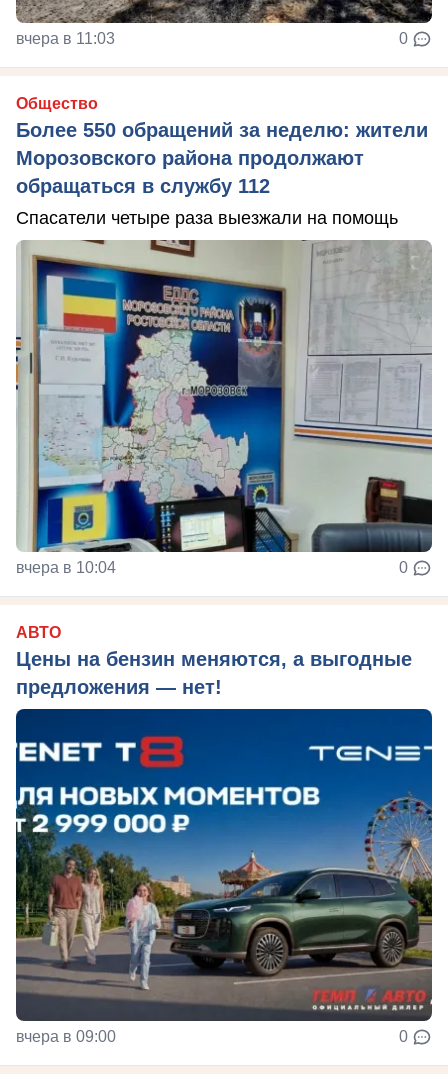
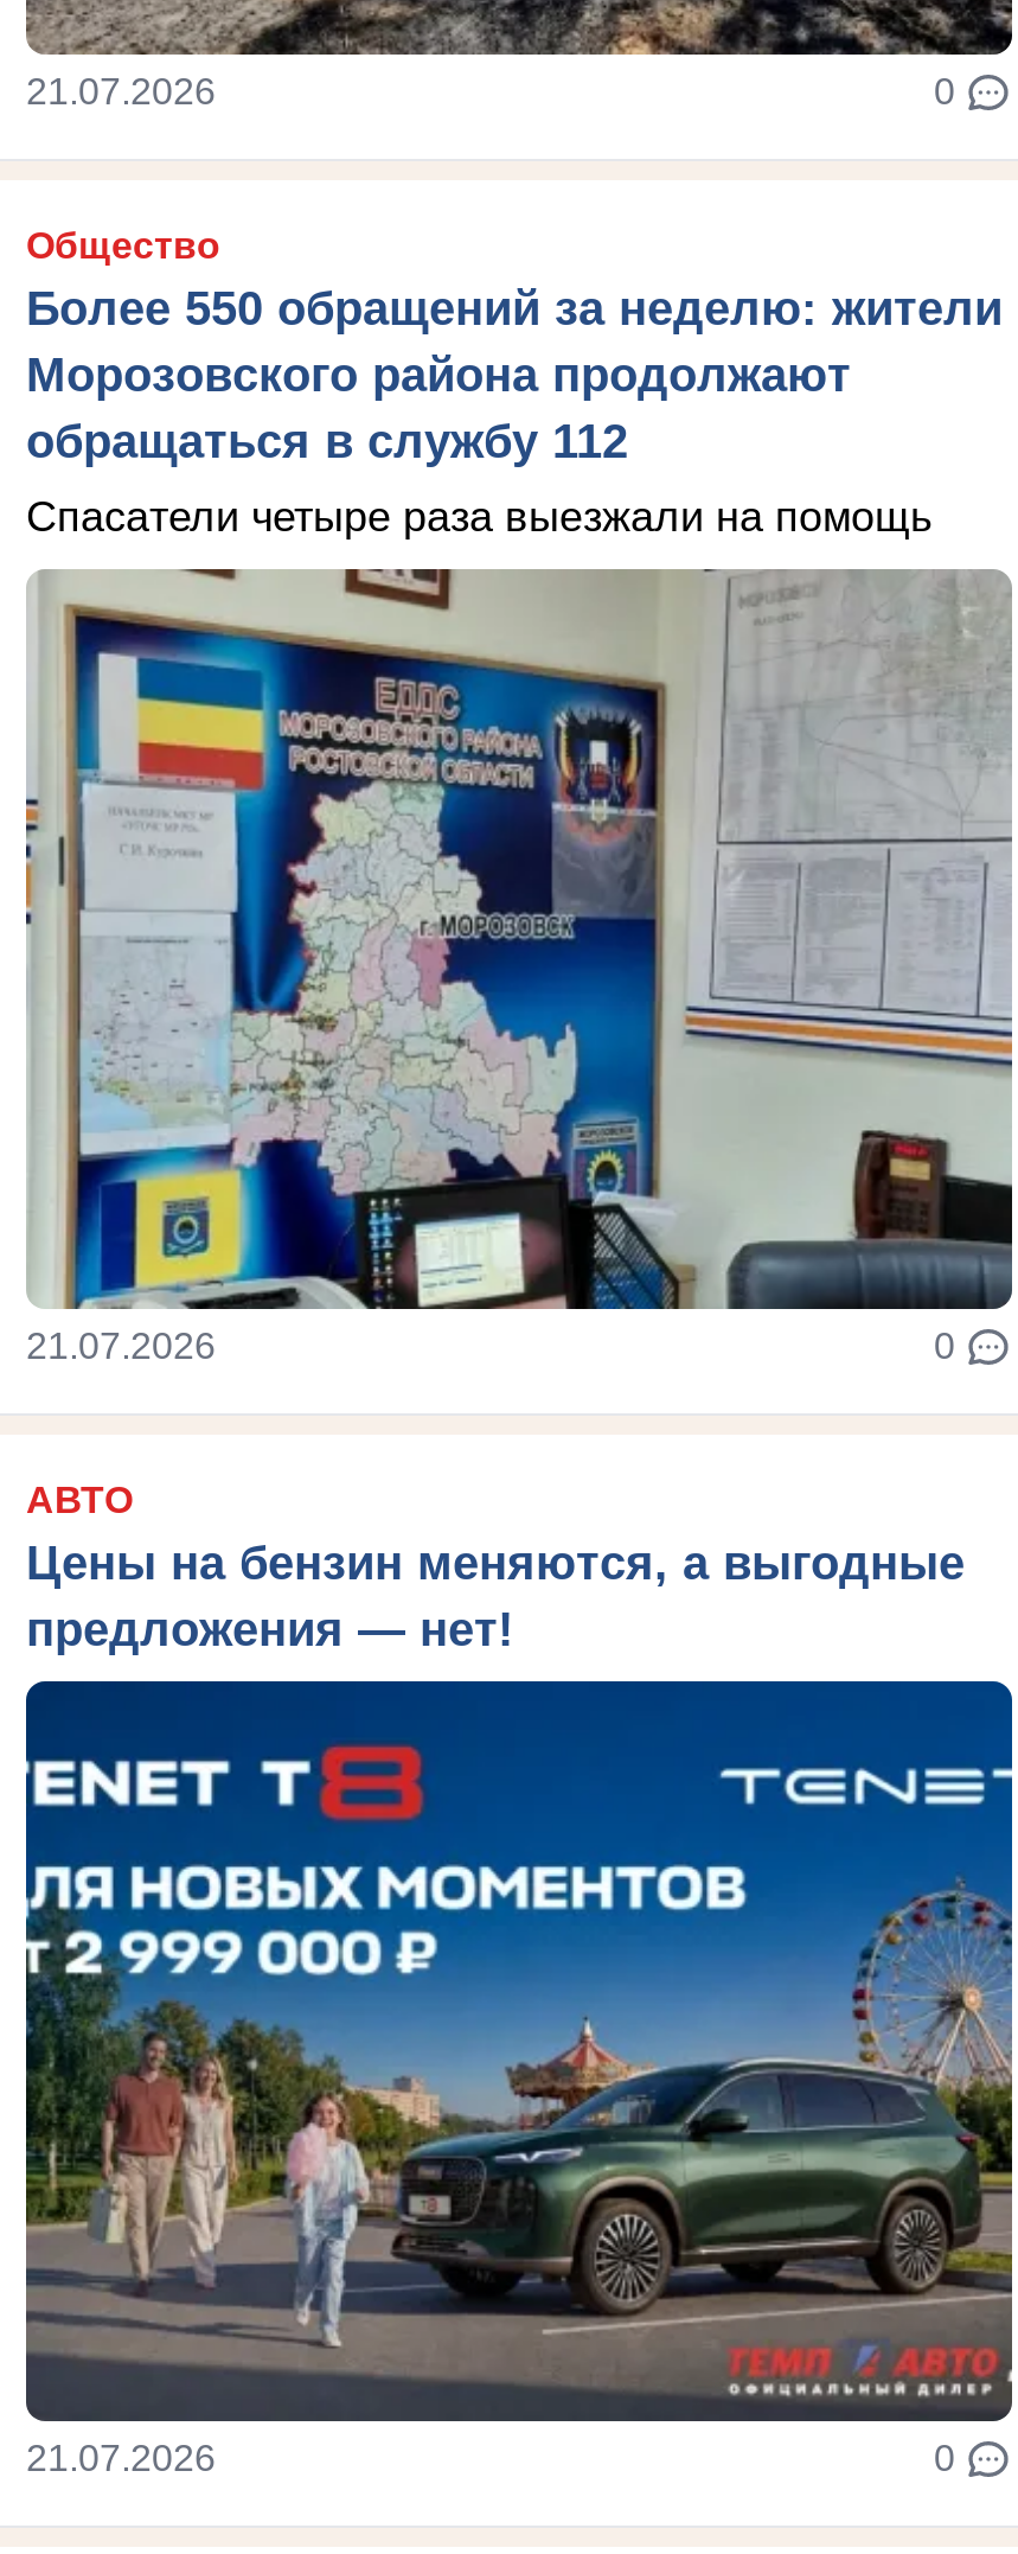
[16,29,115,46] вчера в 11:03 -> [26,70,216,110] 21.07.2026
[16,558,116,575] вчера в 10:04 -> [26,1324,216,1365] 21.07.2026
[16,1027,116,1044] вчера в 09:00 -> [26,2437,216,2477] 21.07.2026

